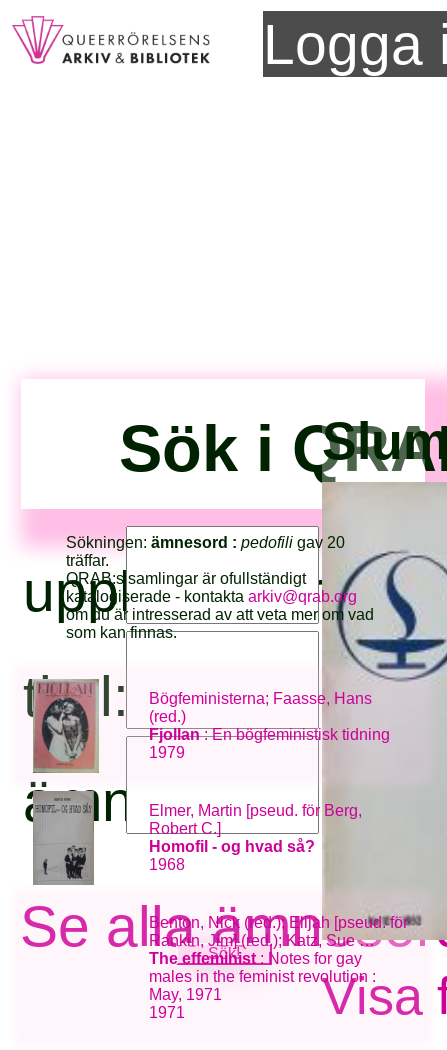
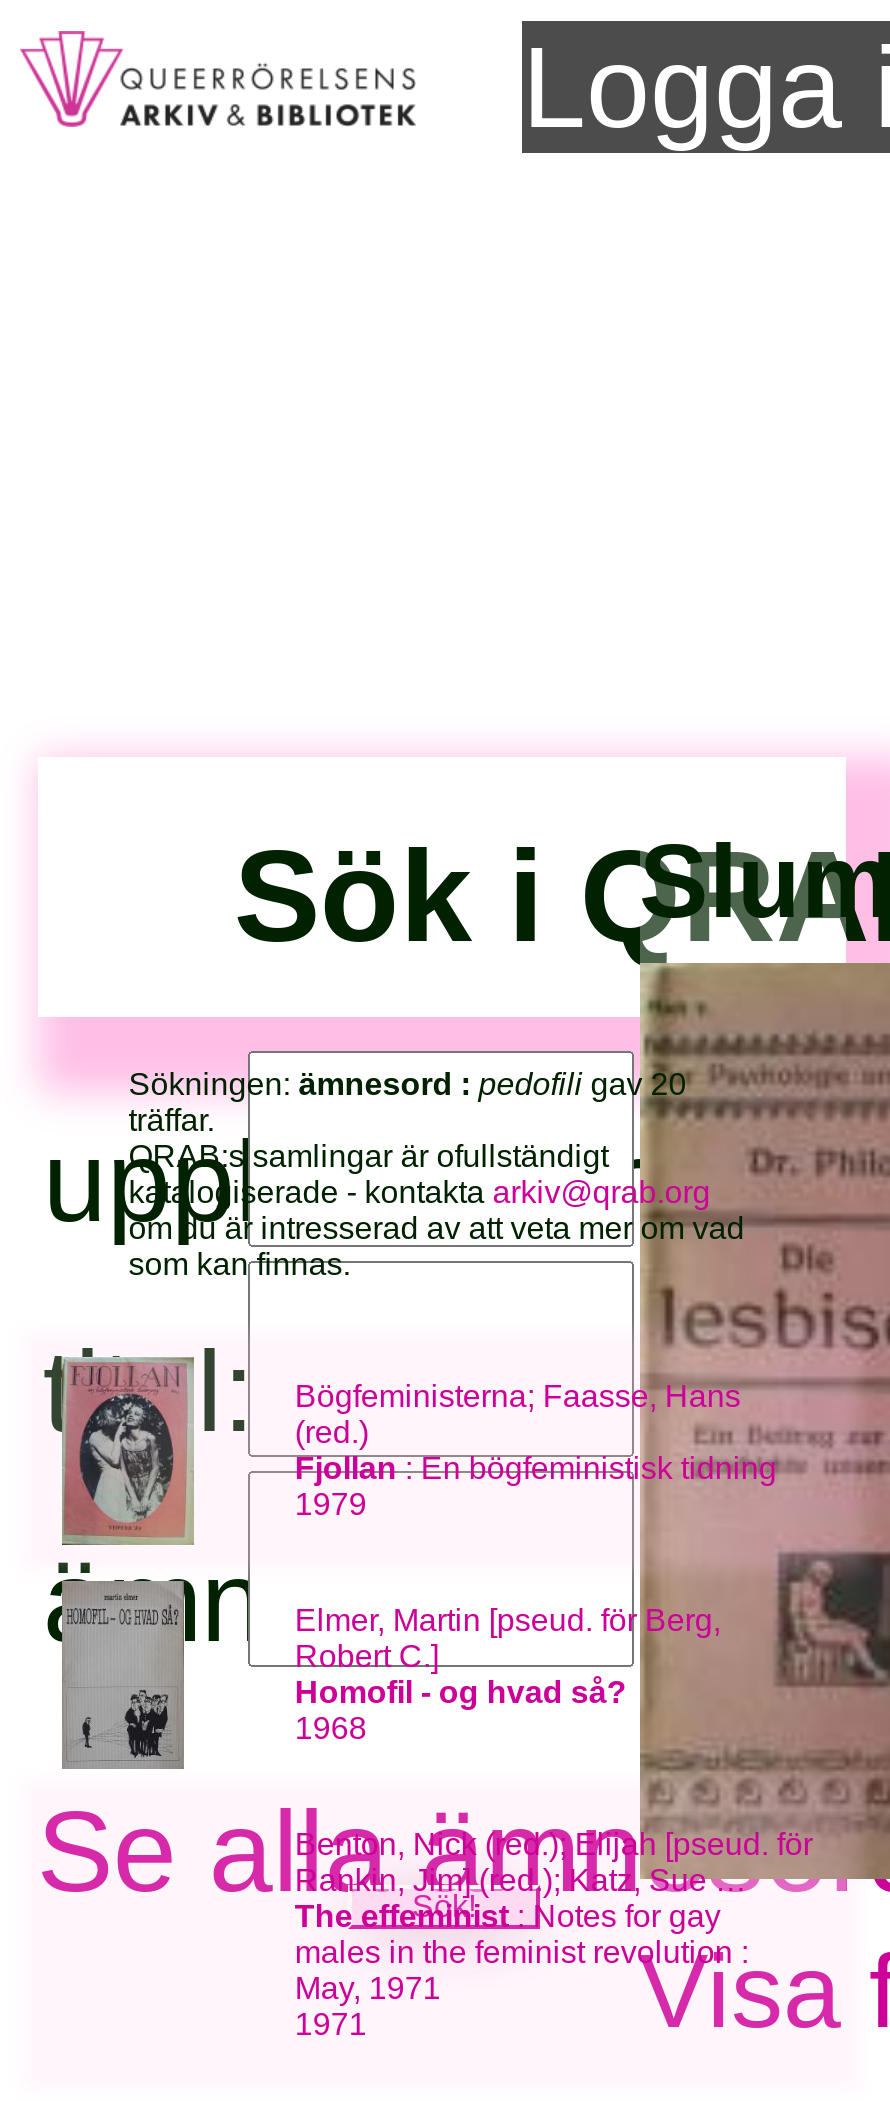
[323,488,444,891] [image] -> [640,975,884,1781] [image]

